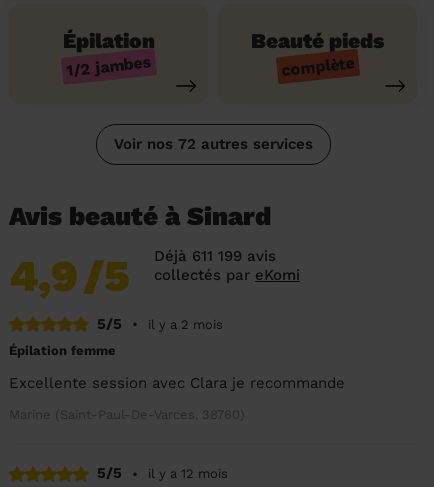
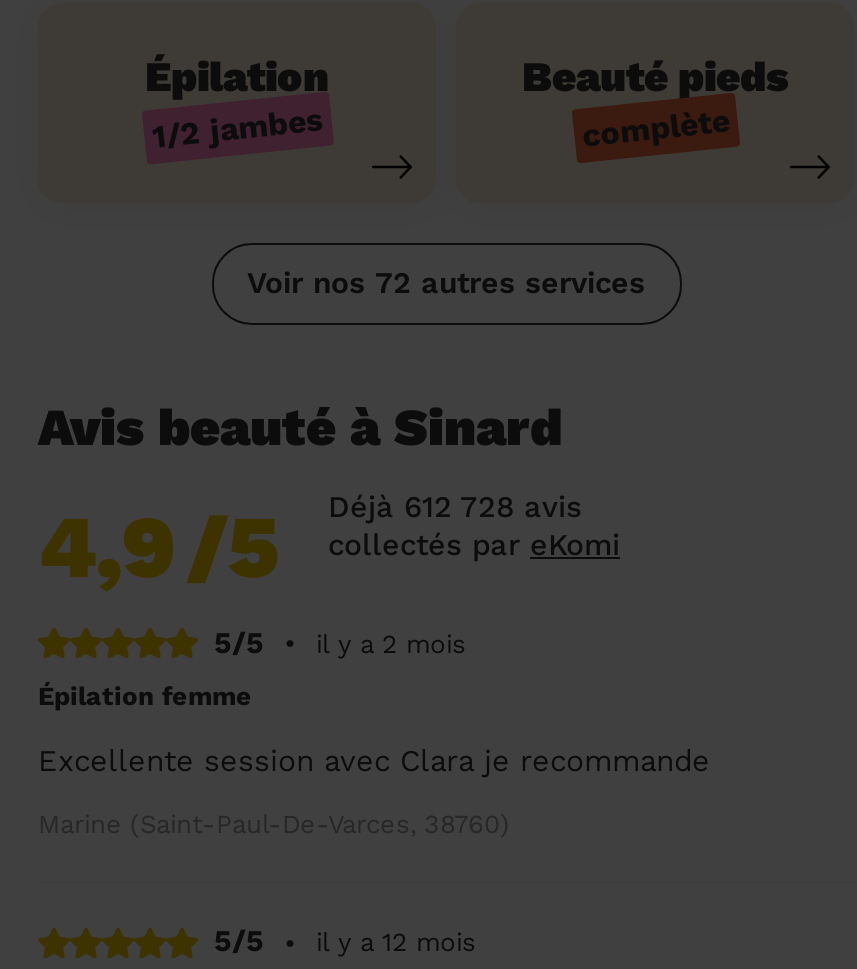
[154,247,276,265] Déjà 611 199 avis -> [328,488,582,524] Déjà 612 728 avis

